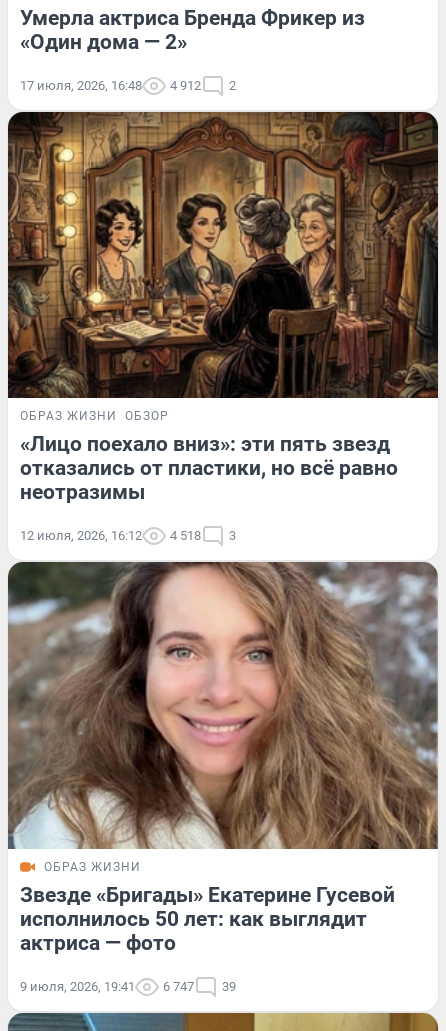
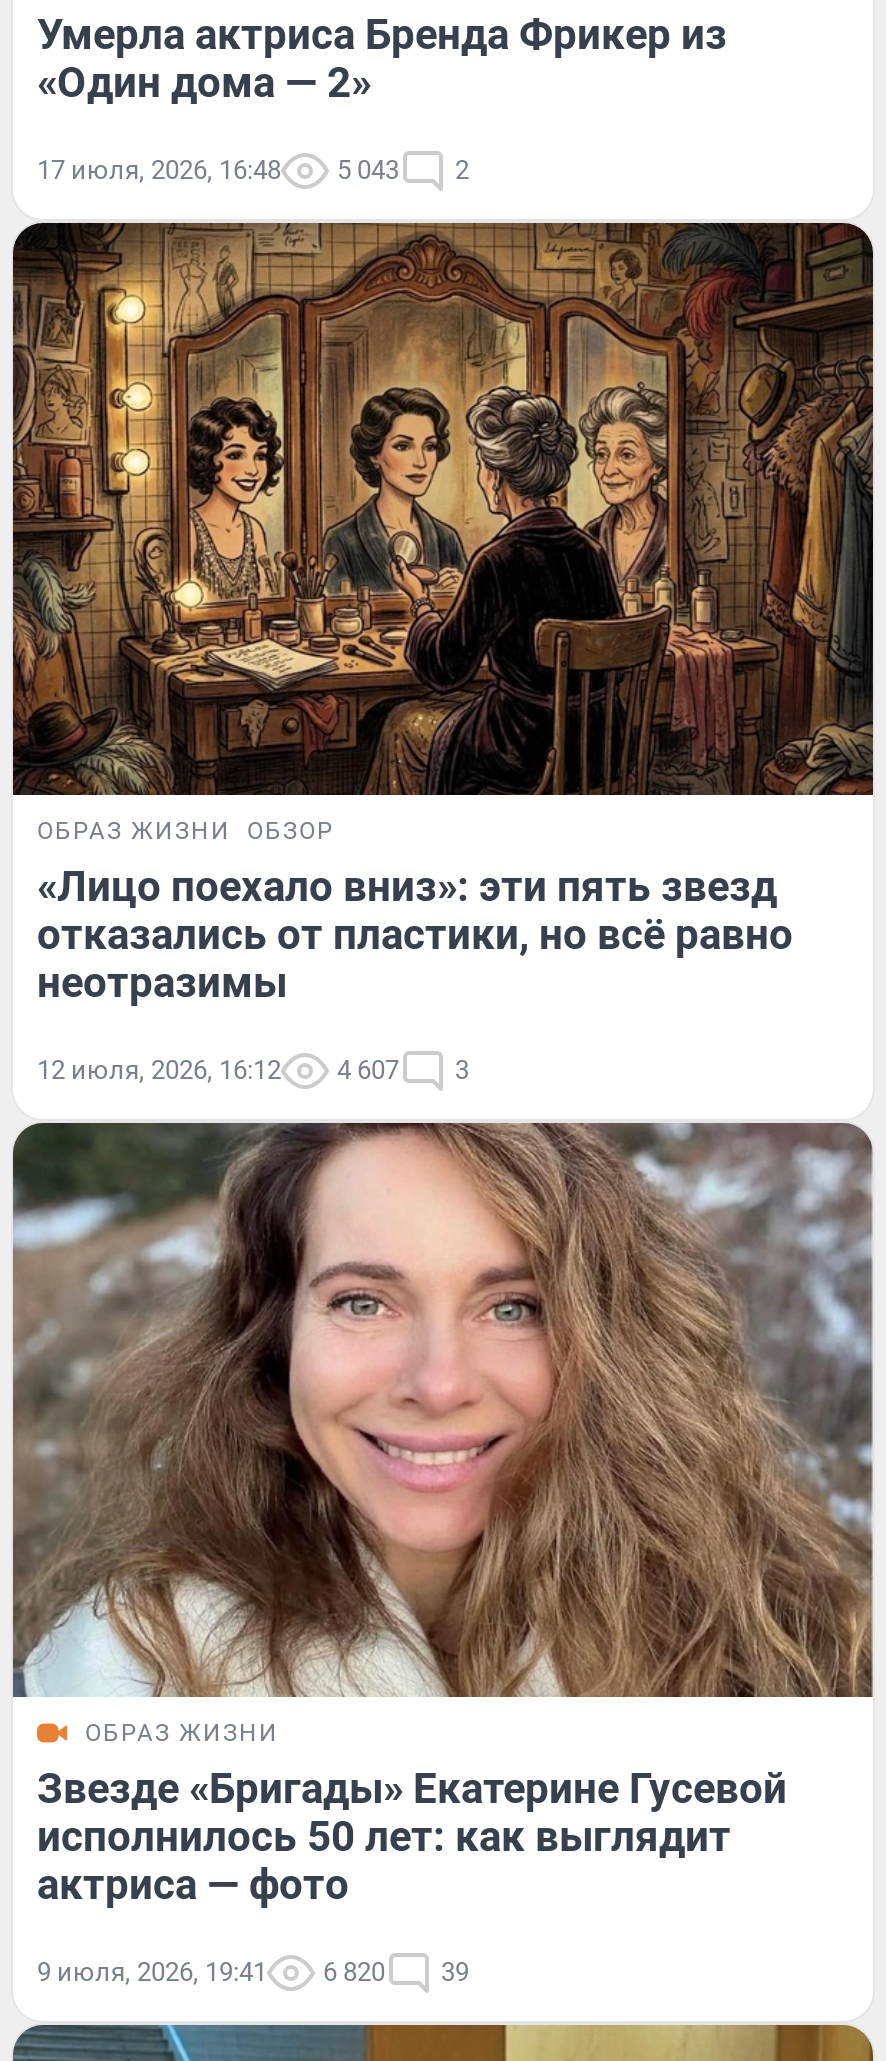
[20,78,236,93] 17 июля, 2026, 16:48 4 912 2 -> [37,154,469,184] 17 июля, 2026, 16:48 5 043 2
[20,528,236,543] 12 июля, 2026, 16:12 4 518 3 -> [37,1056,469,1086] 12 июля, 2026, 16:12 4 607 3
[20,979,236,994] 9 июля, 2026, 19:41 6 747 39 -> [37,1957,469,1987] 9 июля, 2026, 19:41 6 820 39

